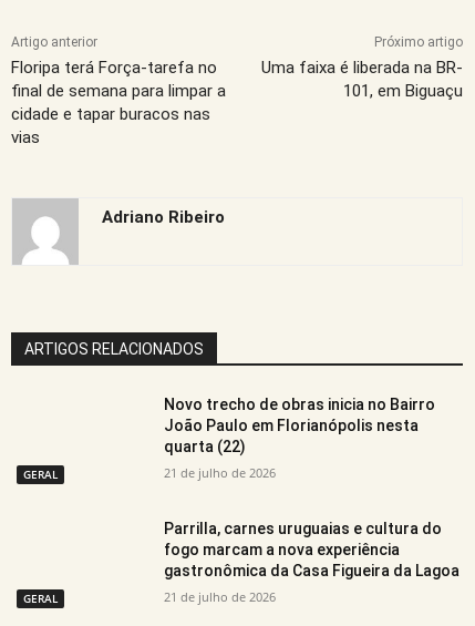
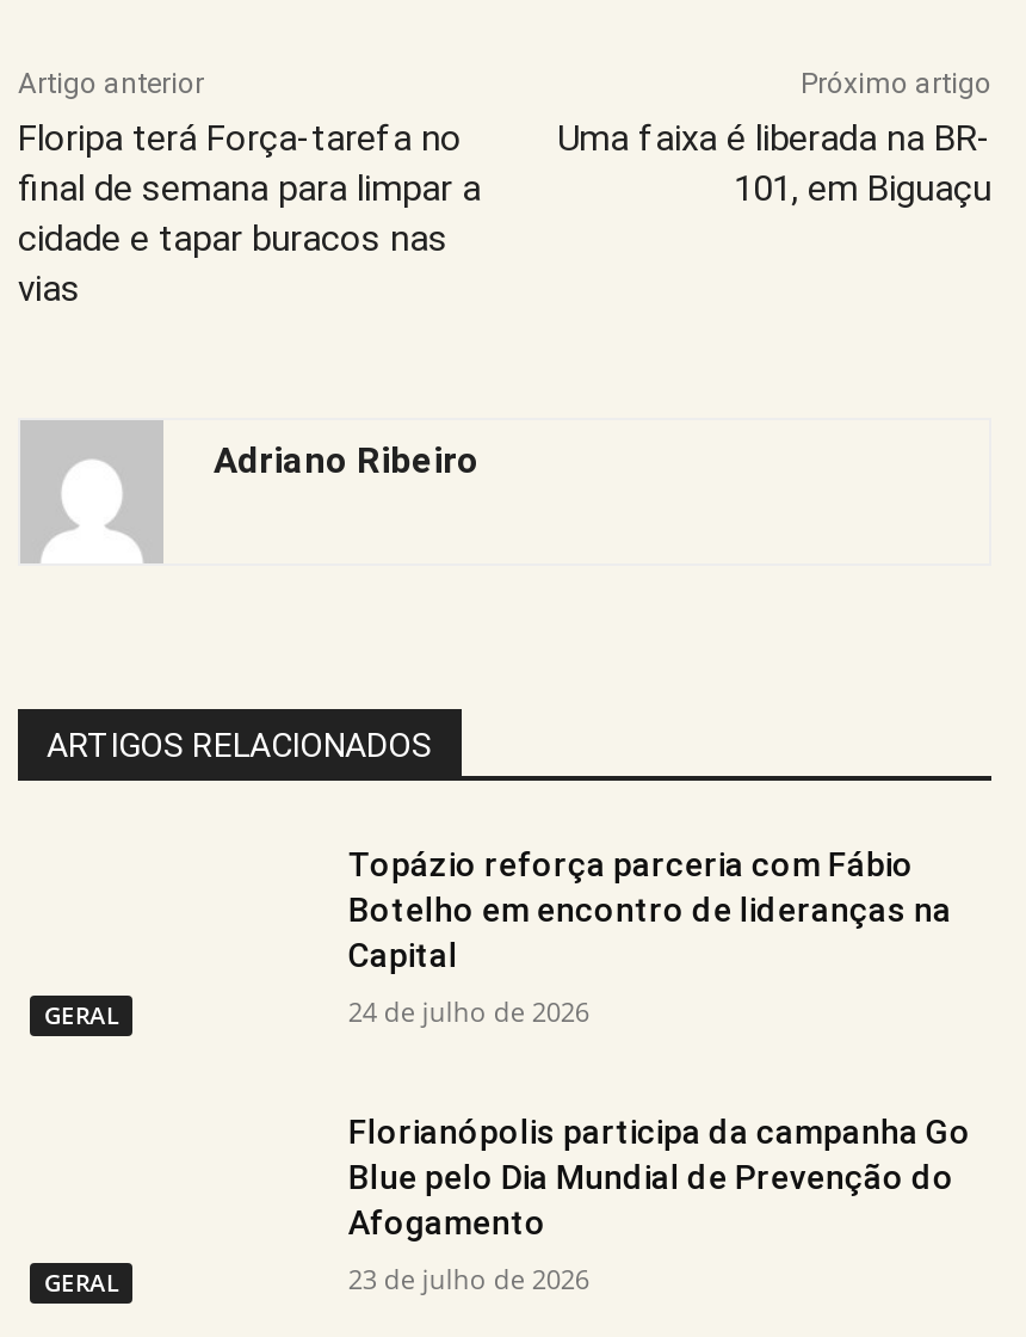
[164,396,436,456] Novo trecho de obras inicia no Bairro | João Paulo em Florianópolis nesta | quarta (22) -> [348,846,952,975] Topázio reforça parceria com Fábio | Botelho em encontro de lideranças na | Capital
[164,465,276,481] 21 de julho de 2026 -> [348,994,589,1030] 24 de julho de 2026
[164,520,460,580] Parrilla, carnes uruguaias e cultura do | fogo marcam a nova experiência | gastronômica da Casa Figueira da Lagoa -> [348,1113,971,1242] Florianópolis participa da campanha Go | Blue pelo Dia Mundial de Prevenção do | Afogamento
[164,589,276,605] 21 de julho de 2026 -> [348,1261,589,1297] 23 de julho de 2026

